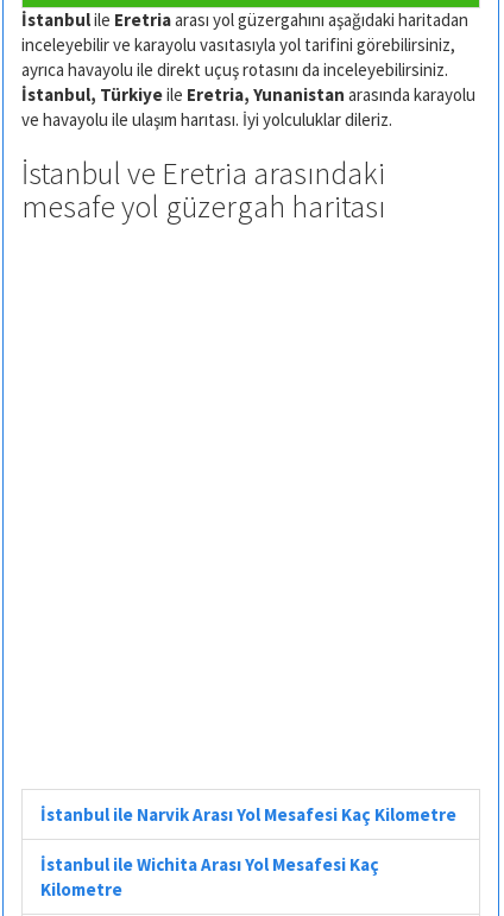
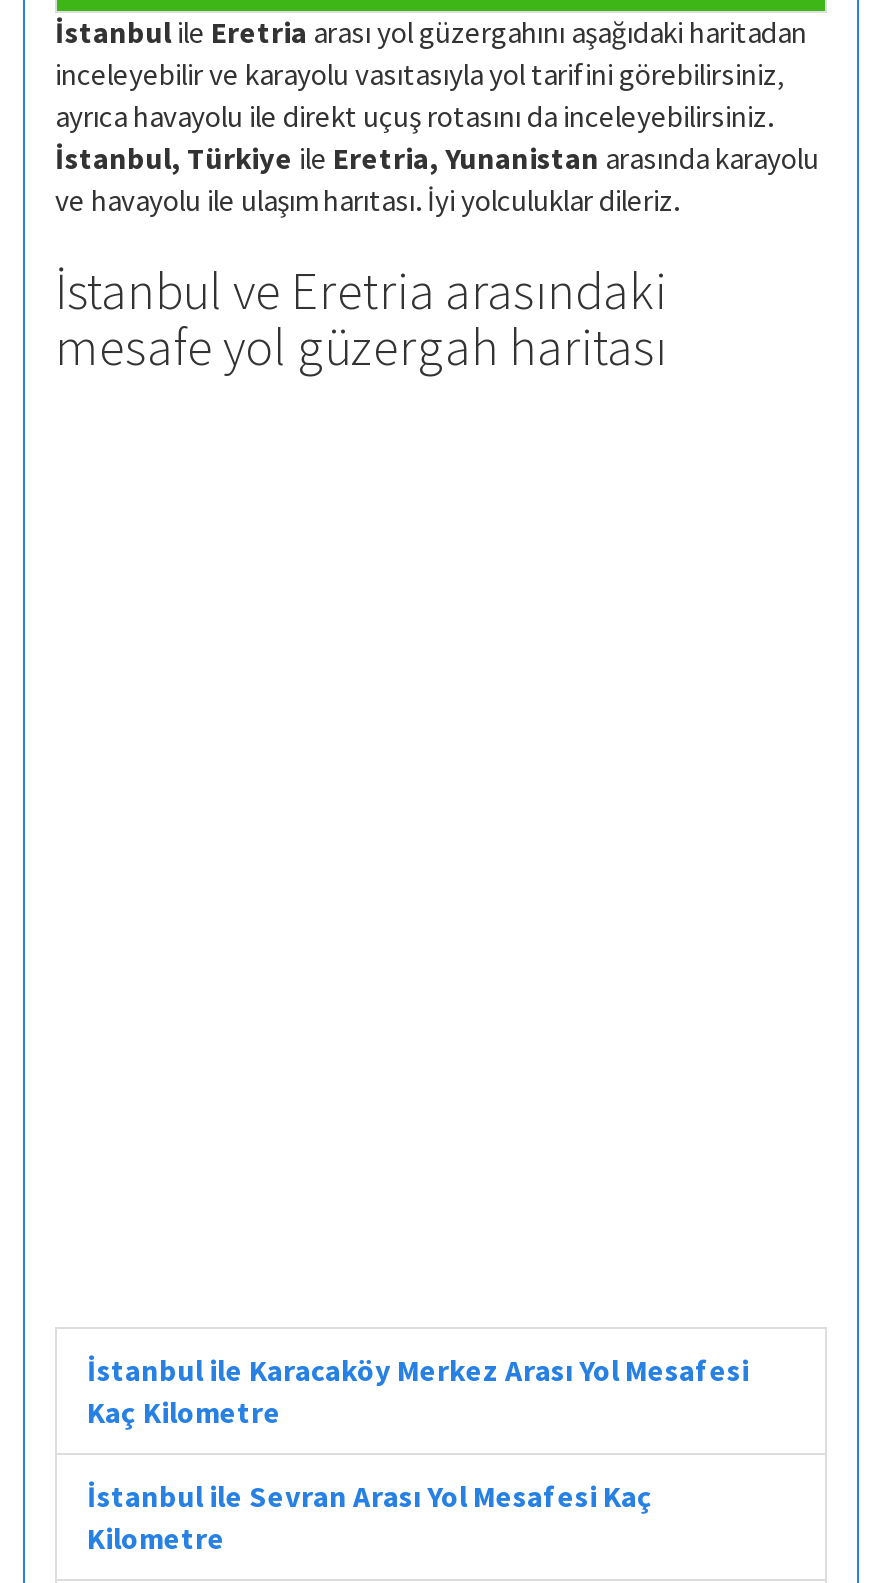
[40,803,456,825] İstanbul ile Narvik Arası Yol Mesafesi Kaç Kilometre -> [87,1350,749,1430] İstanbul ile Karacaköy Merkez Arası Yol Mesafesi | Kaç Kilometre
[40,853,379,875] İstanbul ile Wichita Arası Yol Mesafesi Kaç -> [87,1476,653,1514] İstanbul ile Sevran Arası Yol Mesafesi Kaç

